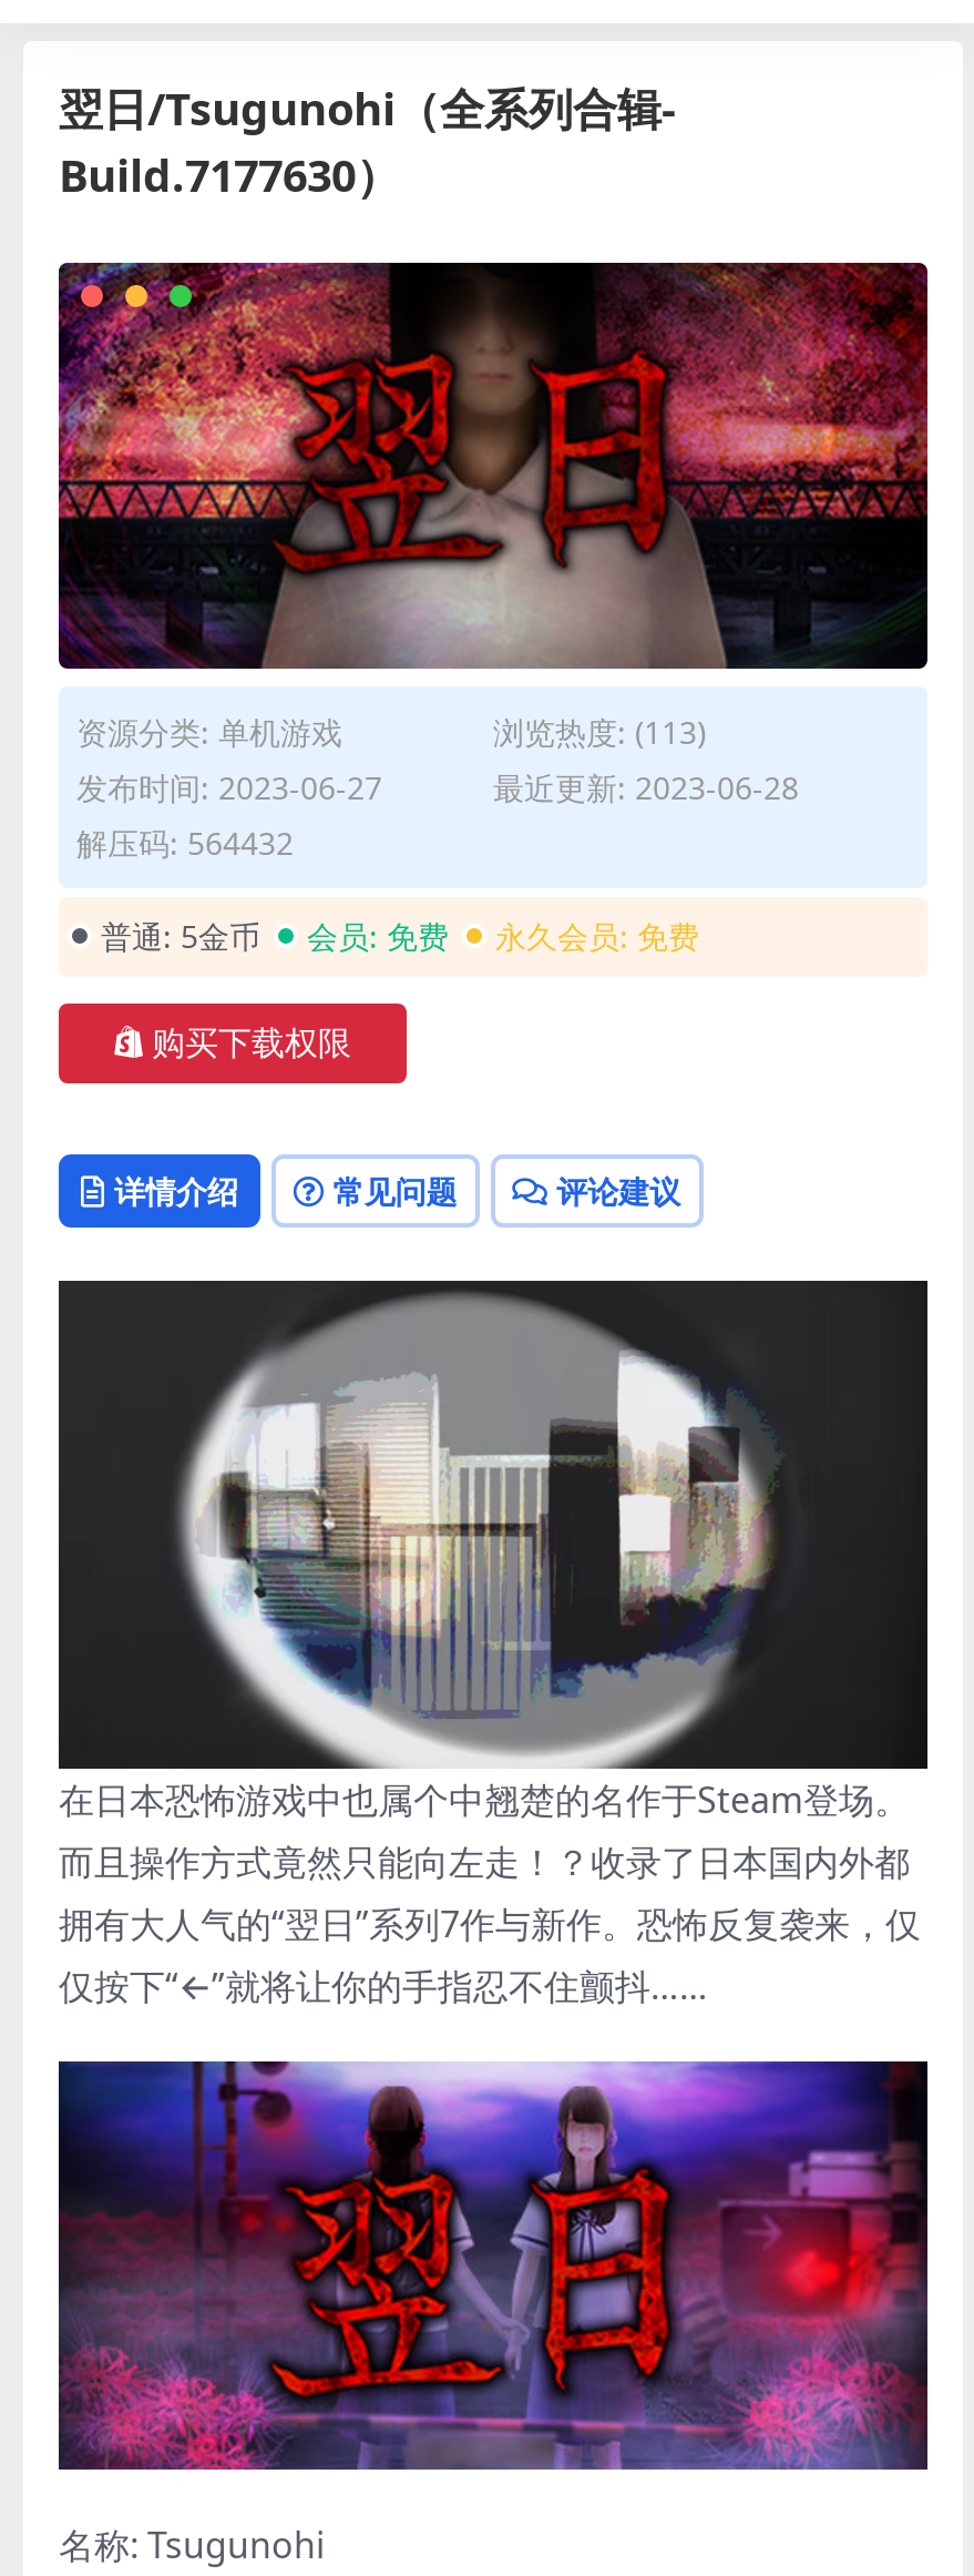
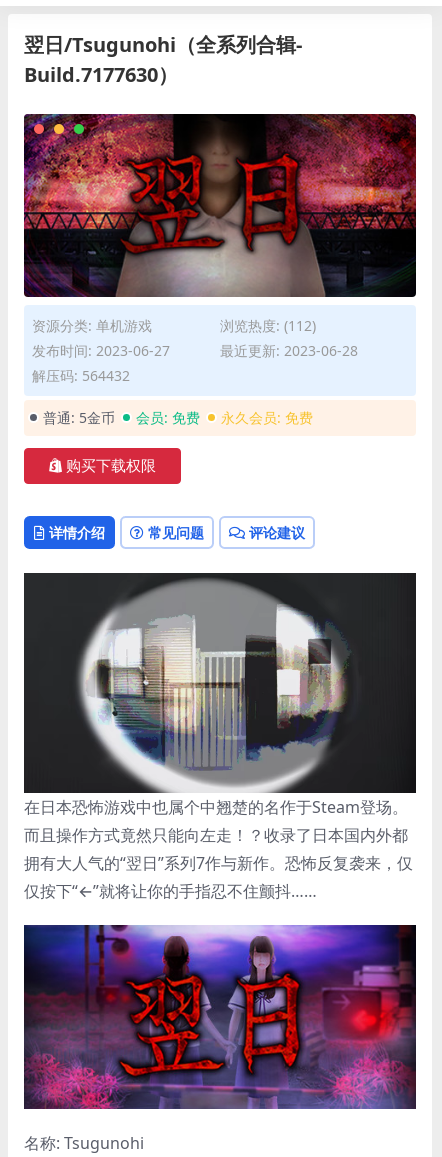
[493,711,706,753] 浏览热度: (113) -> [220,316,316,335] 浏览热度: (112)

